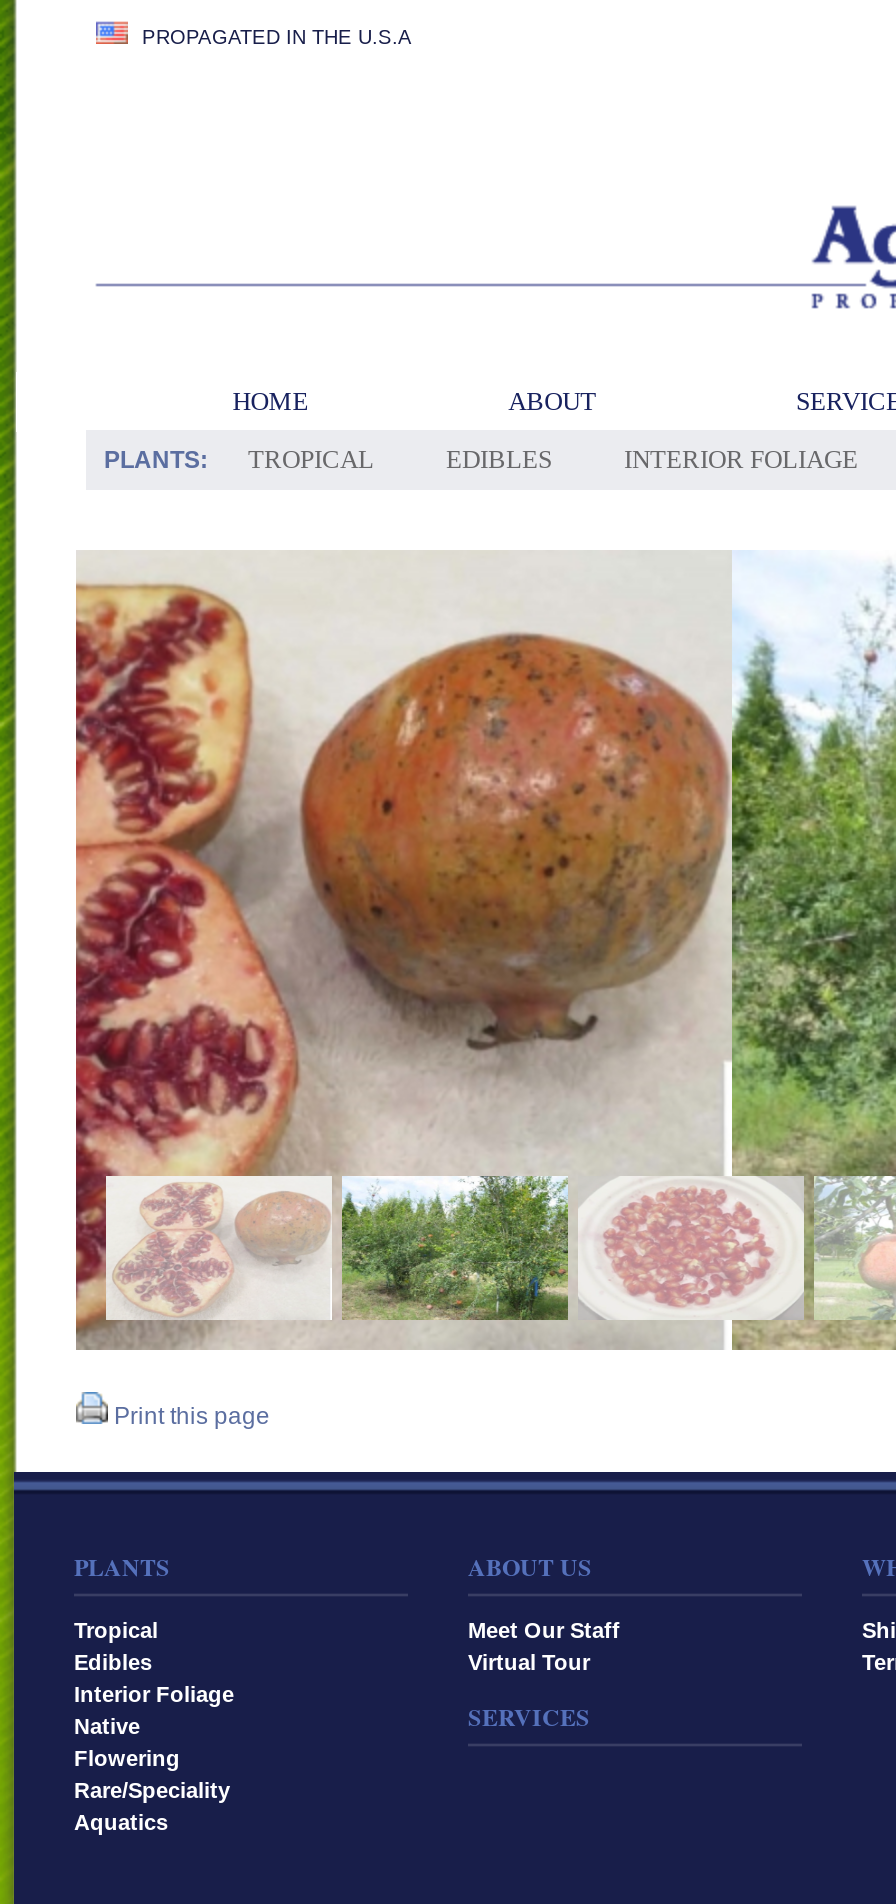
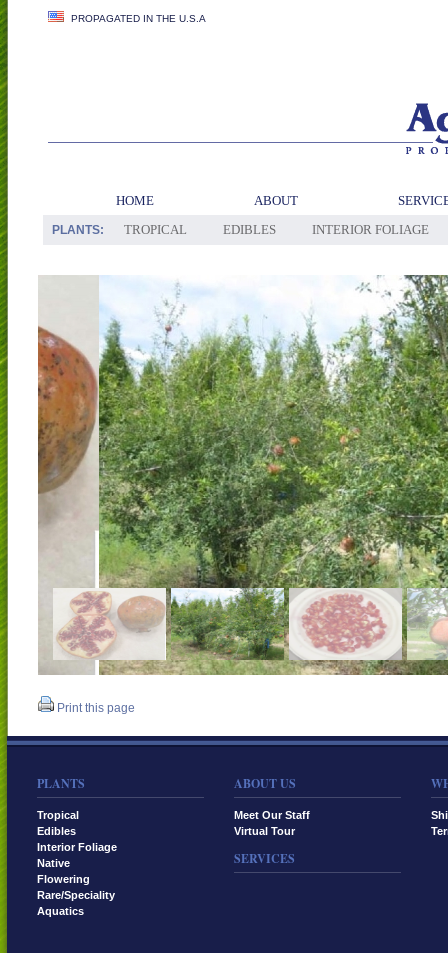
[74,550,890,1350] [image] -> [37,274,445,675] [image]

